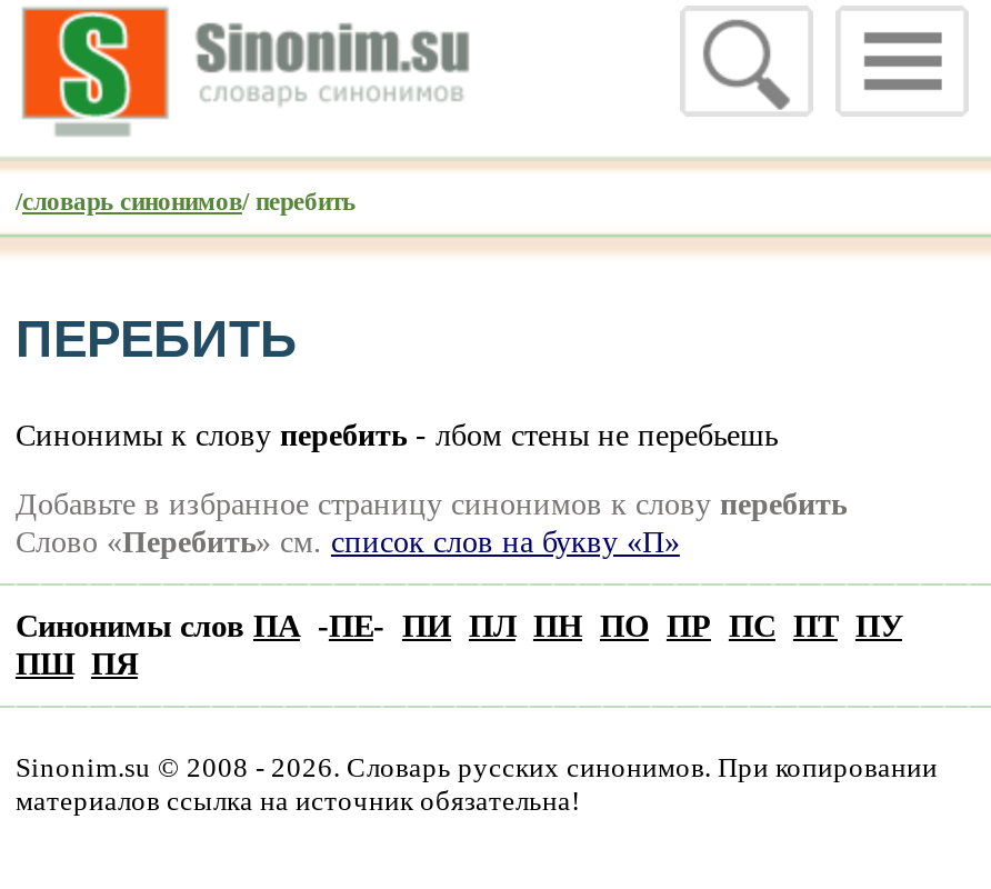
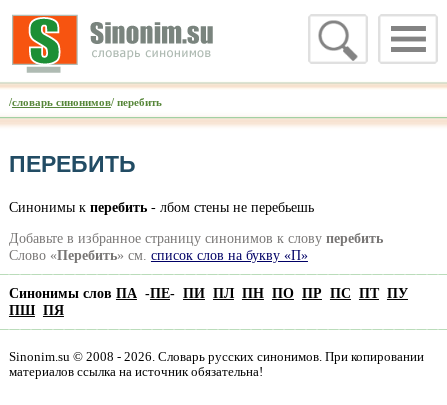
[16,416,778,452] Синонимы к слову перебить - лбом стены не перебьешь -> [9,199,314,215] Синонимы к перебить - лбом стены не перебьешь

